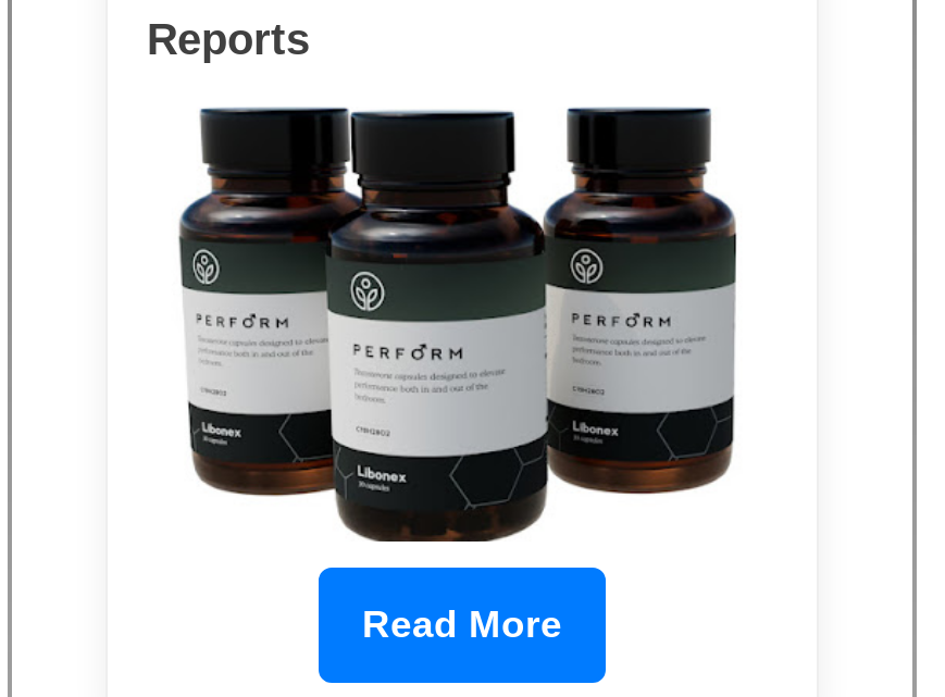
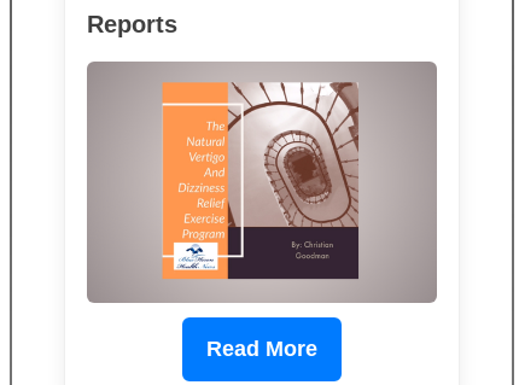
[147,108,778,543] [image] -> [86,60,438,304] [image]

